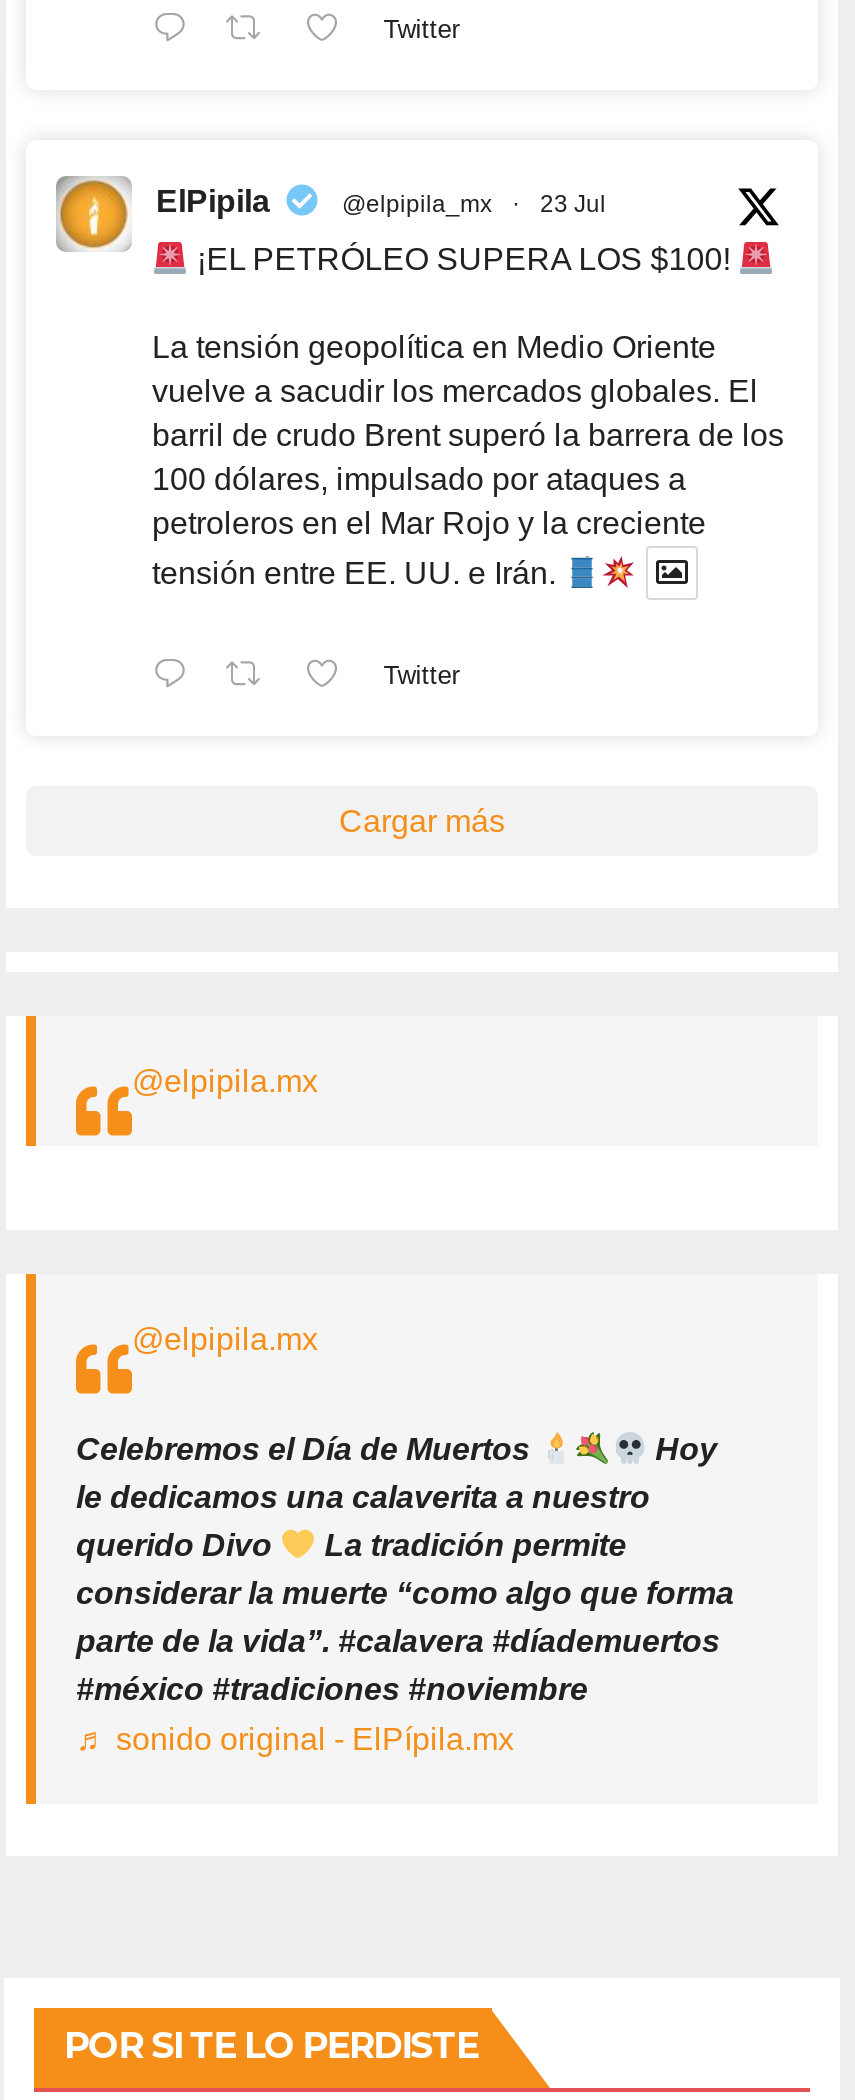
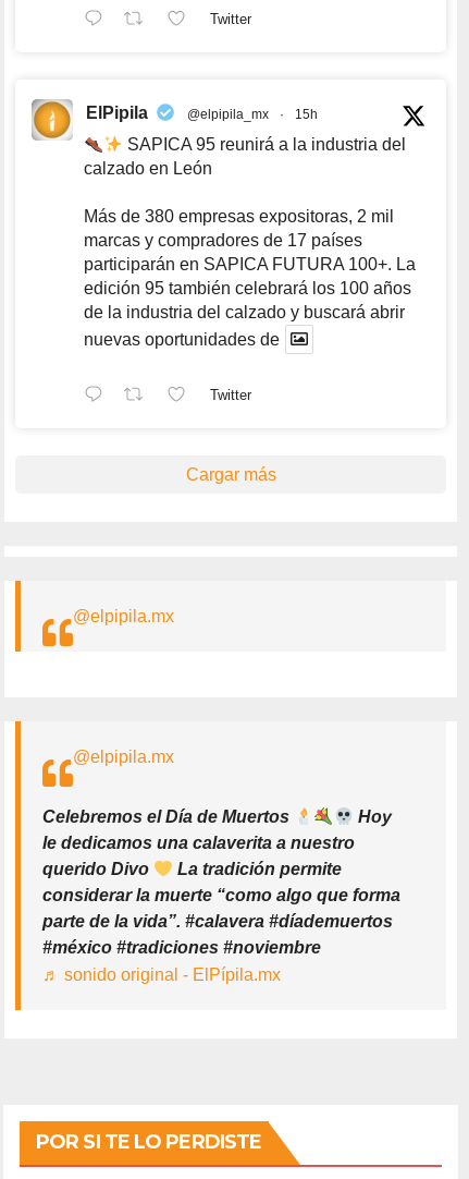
[540,190,606,218] 23 Jul -> [295,107,318,122] 15h
[188,242,738,276] ¡EL PETRÓLEO SUPERA LOS $100! -> [84,135,406,178] SAPICA 95 reunirá a la industria del | calzado en León
[152,330,784,540] La tensión geopolítica en Medio Oriente | vuelve a sacudir los mercados globales. El | barril de crudo Brent superó la barrera de los | 100 dólares, impulsado por ataques a | petroleros en el Mar Rojo y la creciente -> [84,207,416,321] Más de 380 empresas expositoras, 2 mil | marcas y compradores de 17 países | participarán en SAPICA FUTURA 100+. La | edición 95 también celebrará los 100 años | de la industria del calzado y buscará abrir
[152,556,564,590] tensión entre EE. UU. e Irán. -> [84,330,280,349] nuevas oportunidades de

